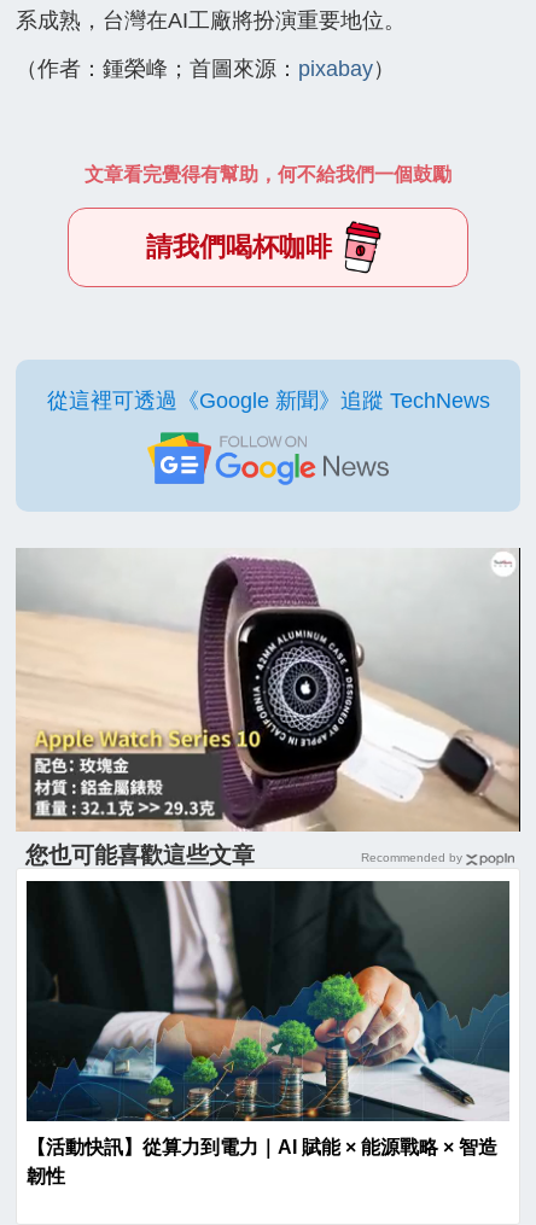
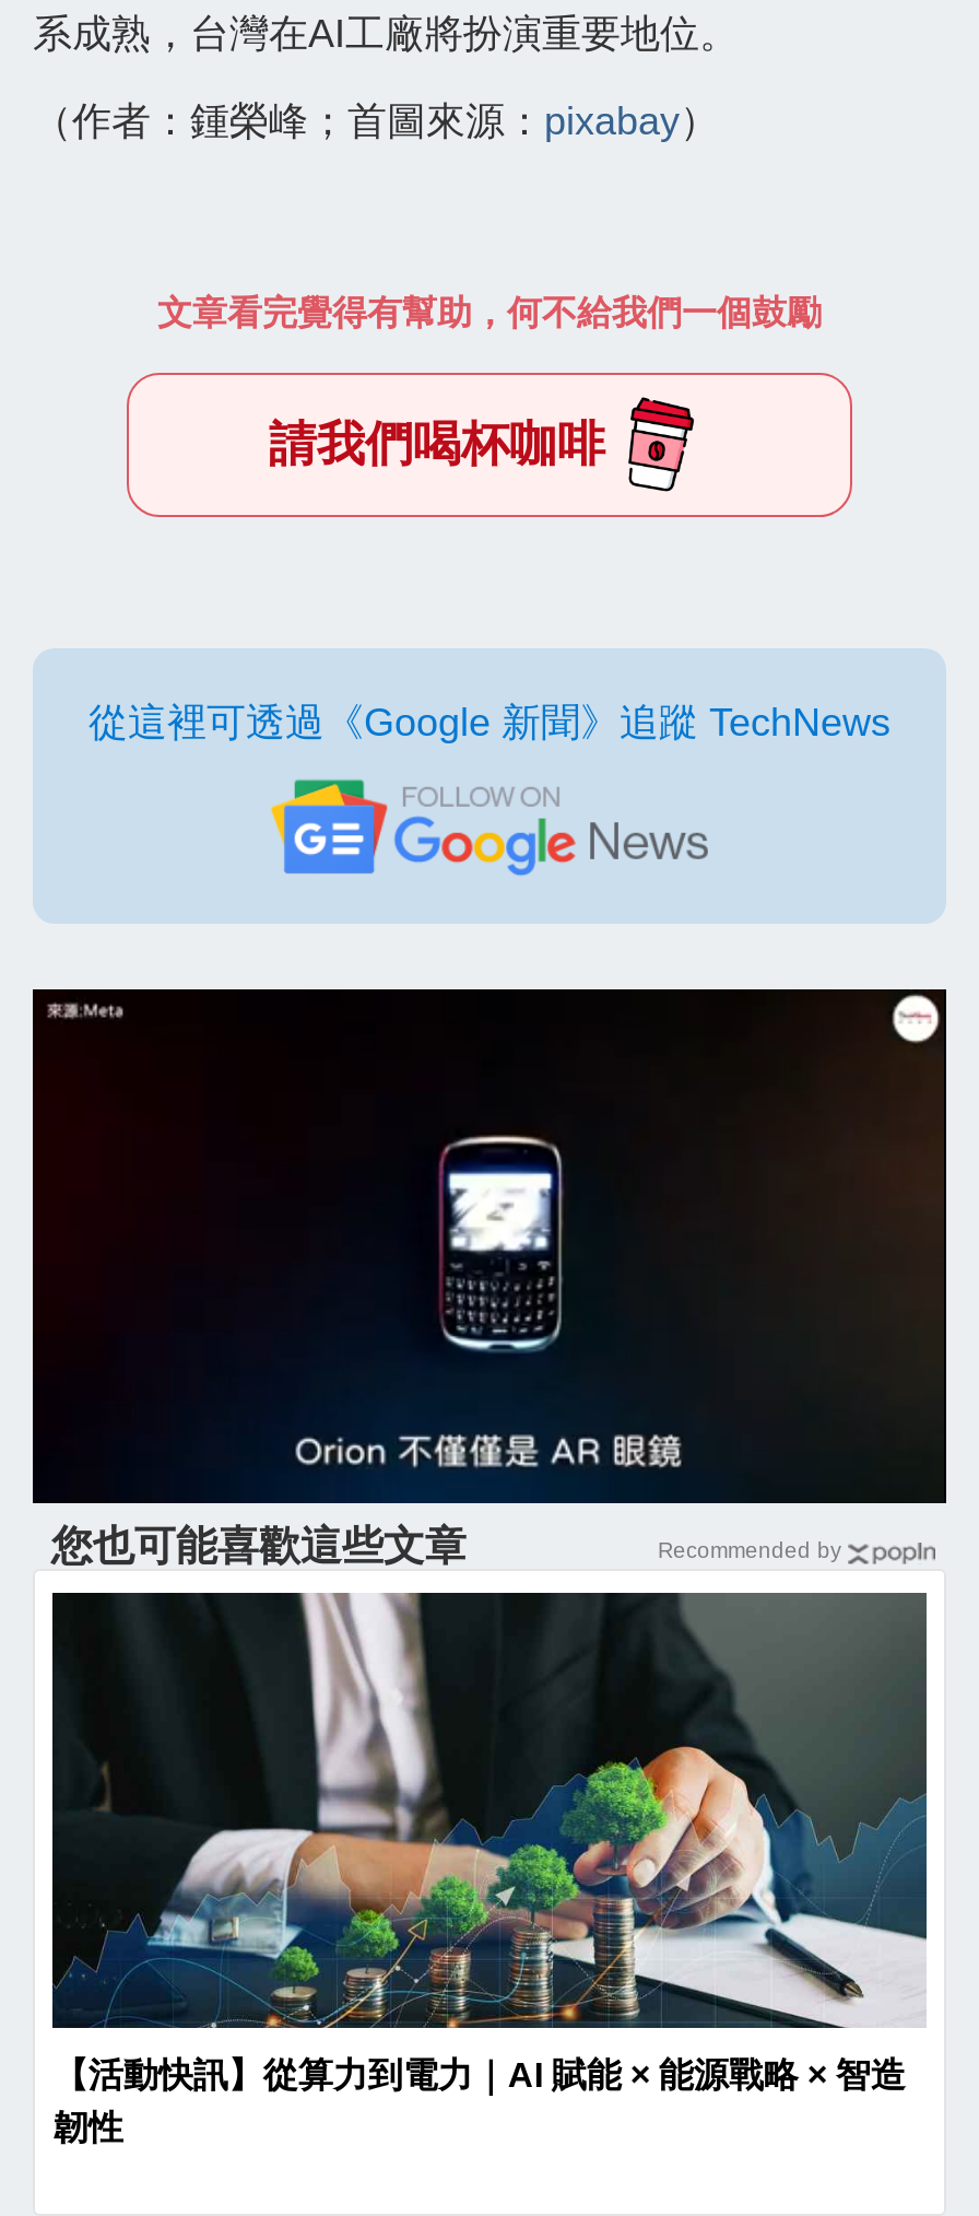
[16,548,520,833] [image] -> [31,987,946,1505] [image]

